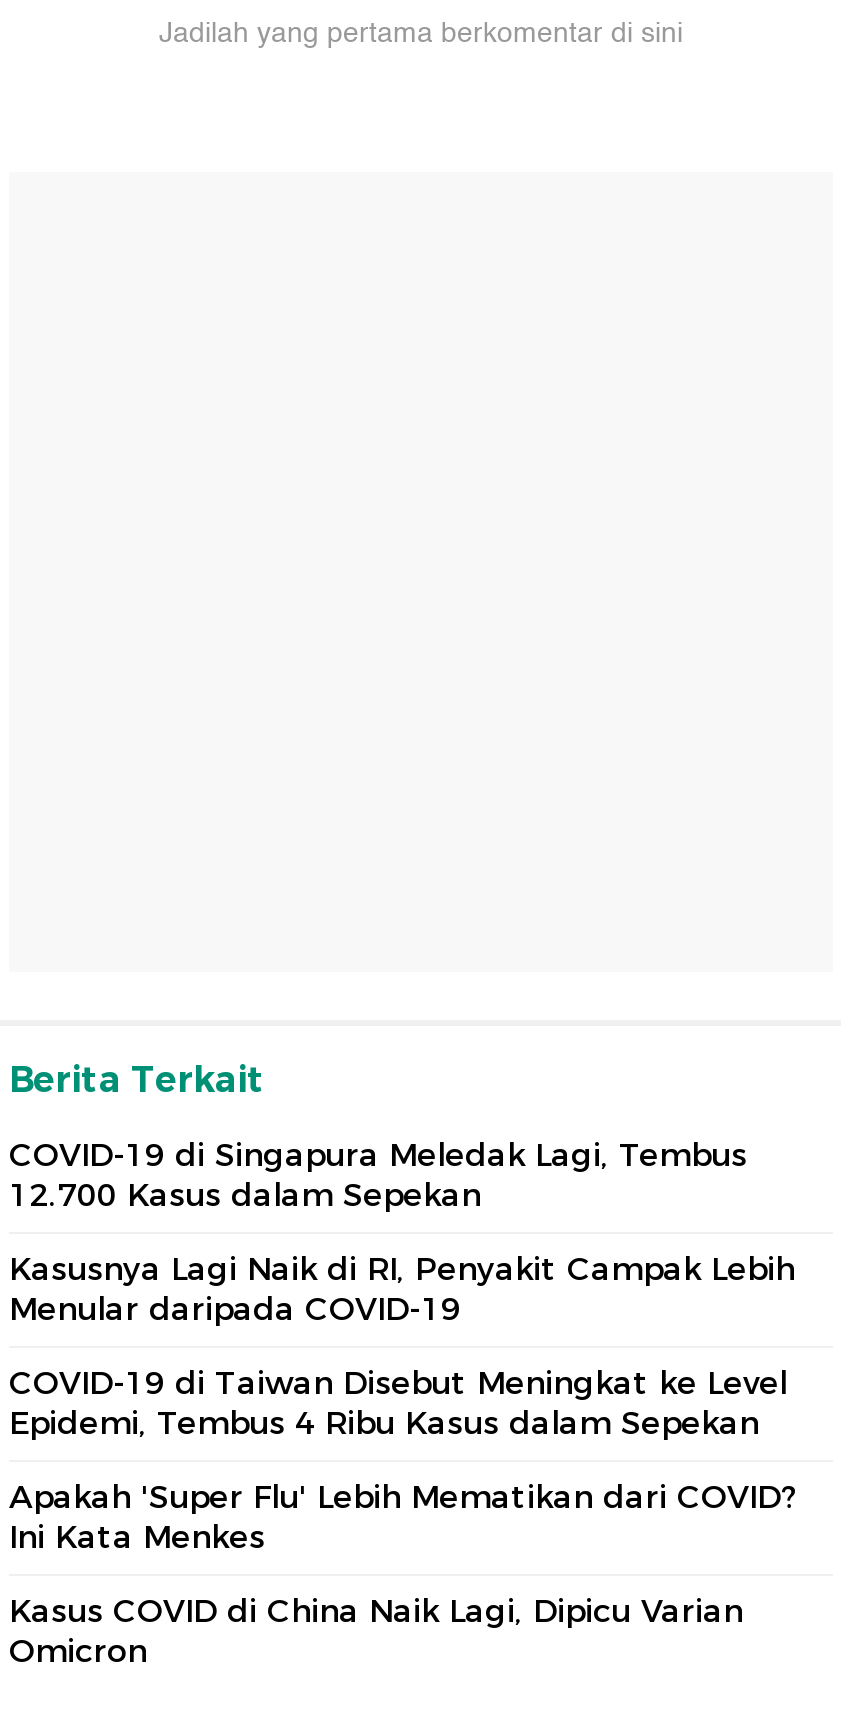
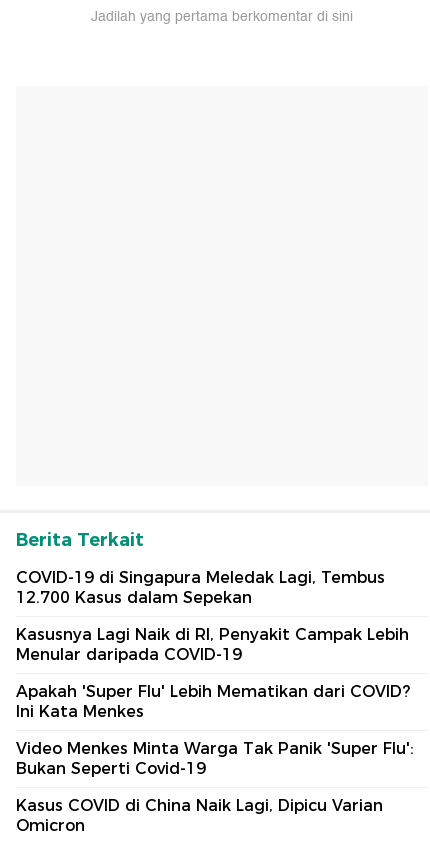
[9,1364,787,1442] COVID-19 di Taiwan Disebut Meningkat ke Level | Epidemi, Tembus 4 Ribu Kasus dalam Sepekan -> none
moved [9,1478,797,1556] -> [16,682,410,721]: Apakah 'Super Flu' Lebih Mematikan dari COVID? | Ini Kata Menkes
none -> [16,739,414,778] Video Menkes Minta Warga Tak Panik 'Super Flu': | Bukan Seperti Covid-19

